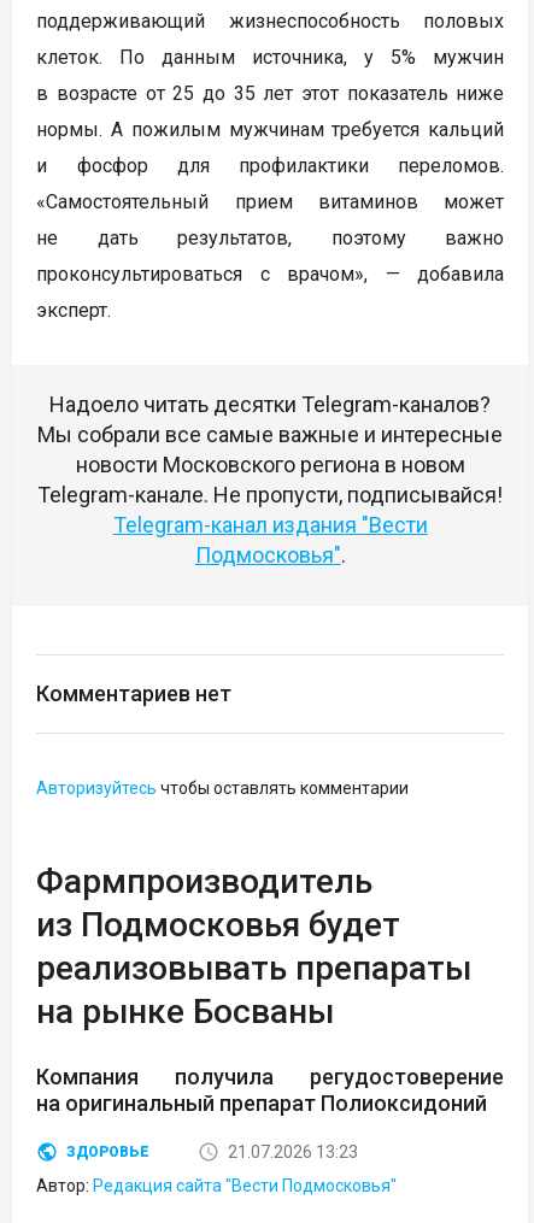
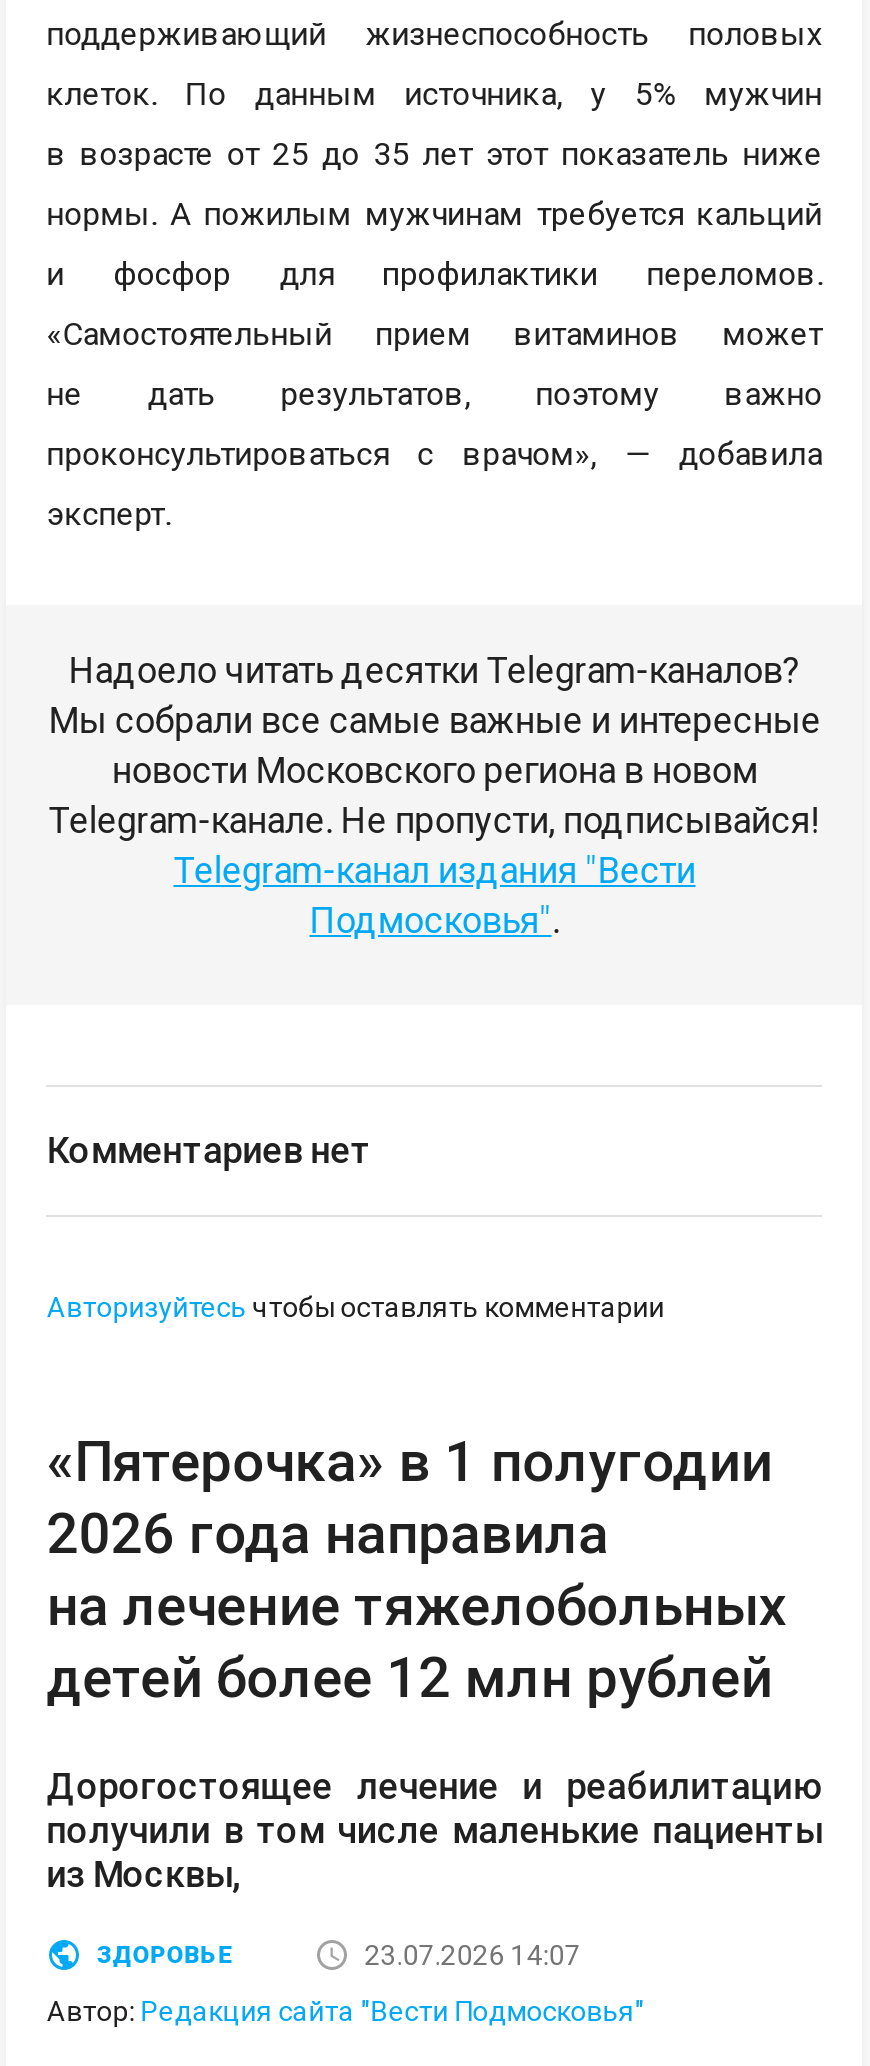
[37,861,472,1031] Фармпроизводитель | из Подмосковья будет | реализовывать препараты | на рынке Босваны -> [47,1430,787,1712] «Пятерочка» в 1 полугодии | 2026 года направила | на лечение тяжелобольных | детей более 12 млн рублей
[37,1064,504,1116] Компания получила регудостоверение | на оригинальный препарат Полиоксидоний -> [47,1766,823,1896] Дорогостоящее лечение и реабилитацию | получили в том числе маленькие пациенты | из Москвы,
[228,1142,358,1161] 21.07.2026 13:23 -> [365,1940,581,1972] 23.07.2026 14:07

